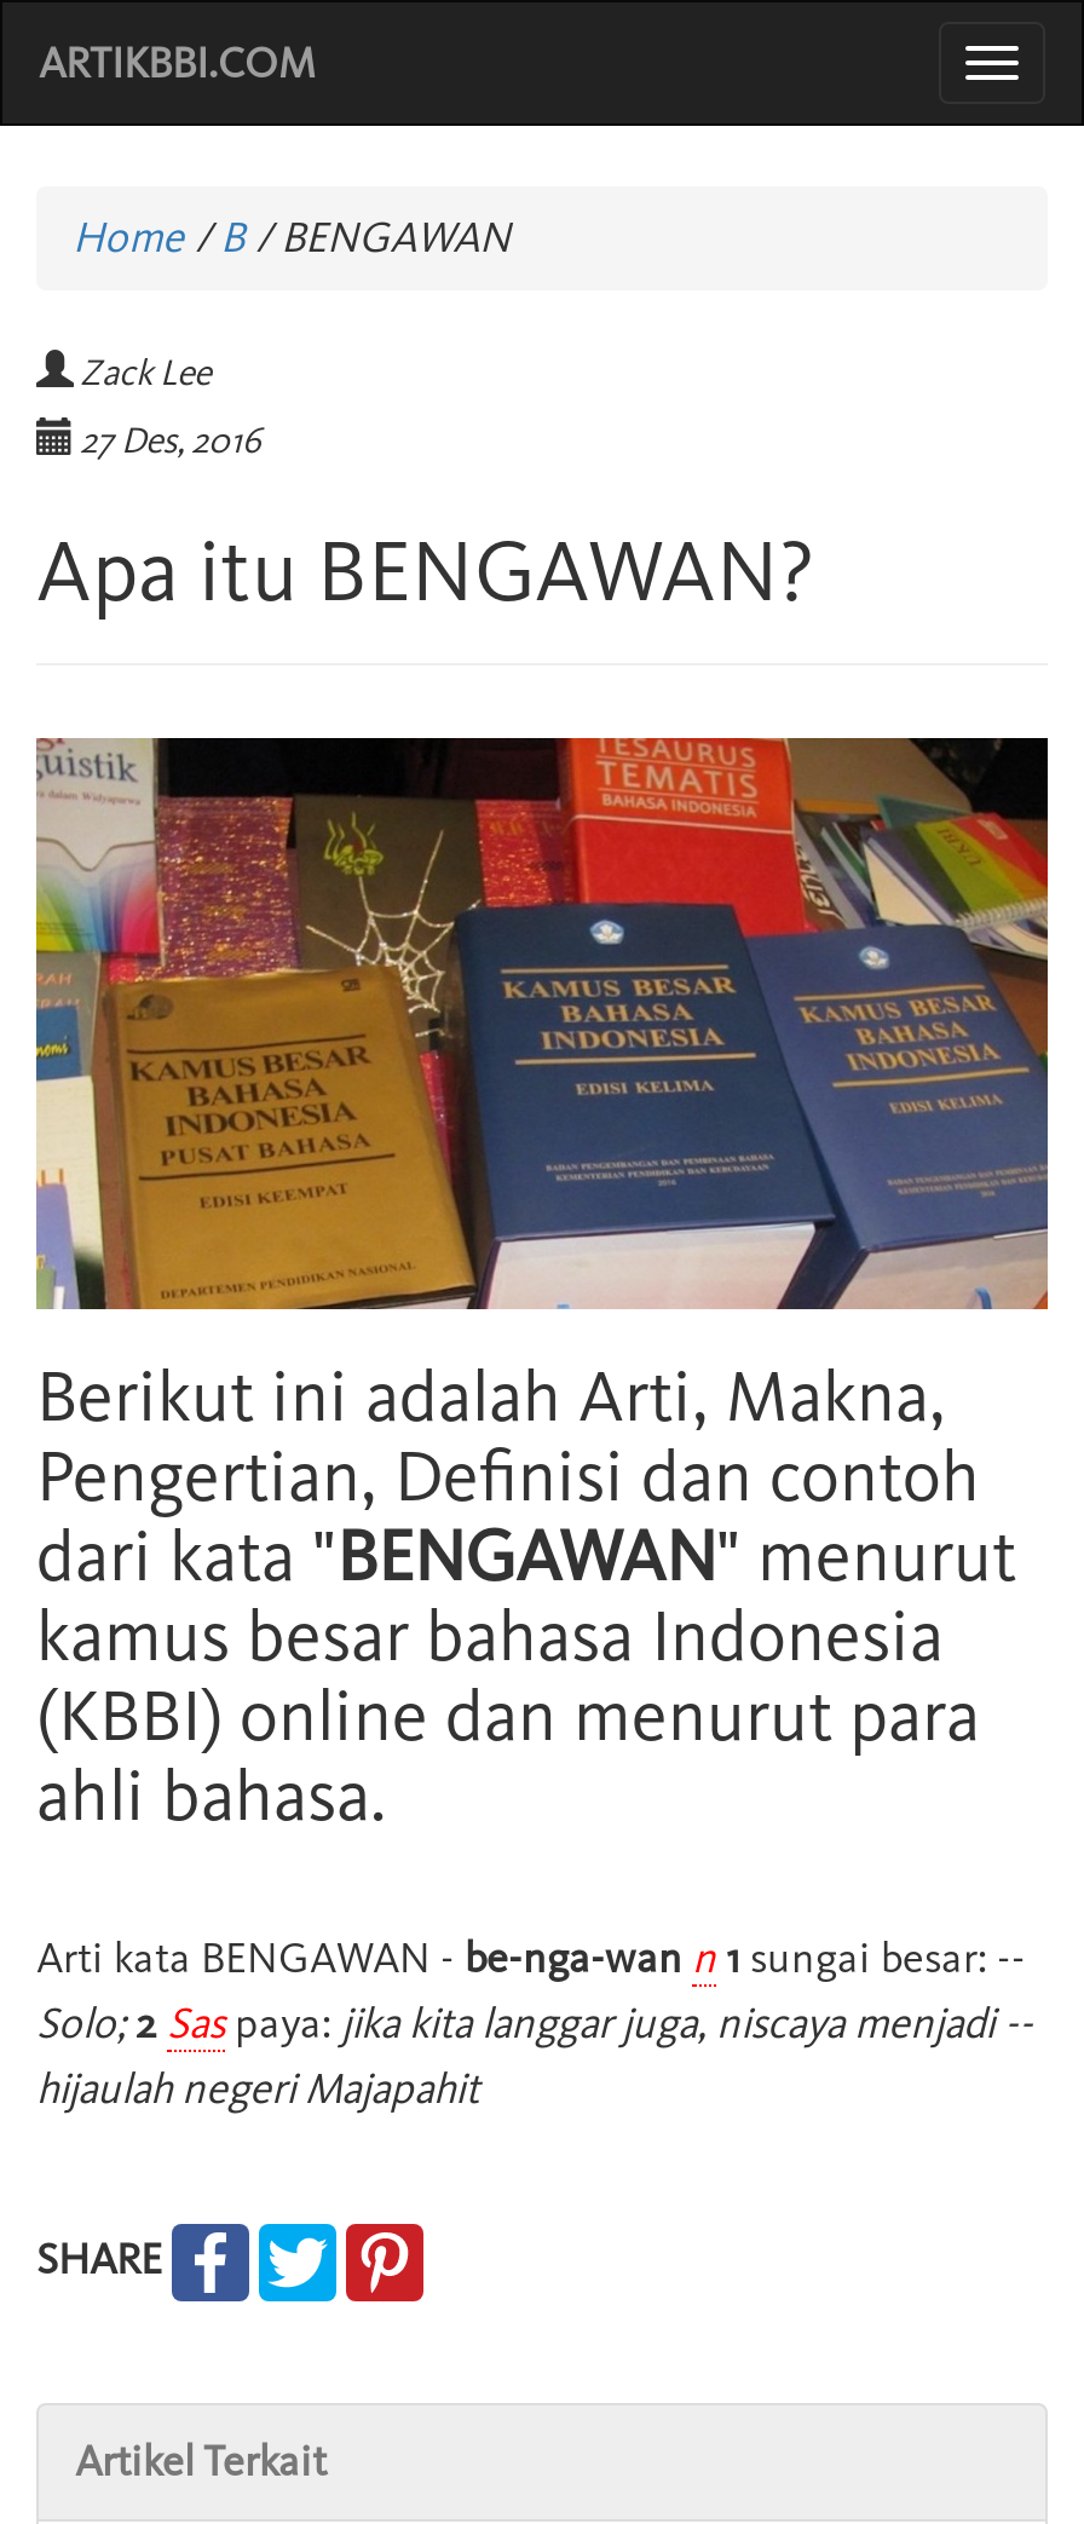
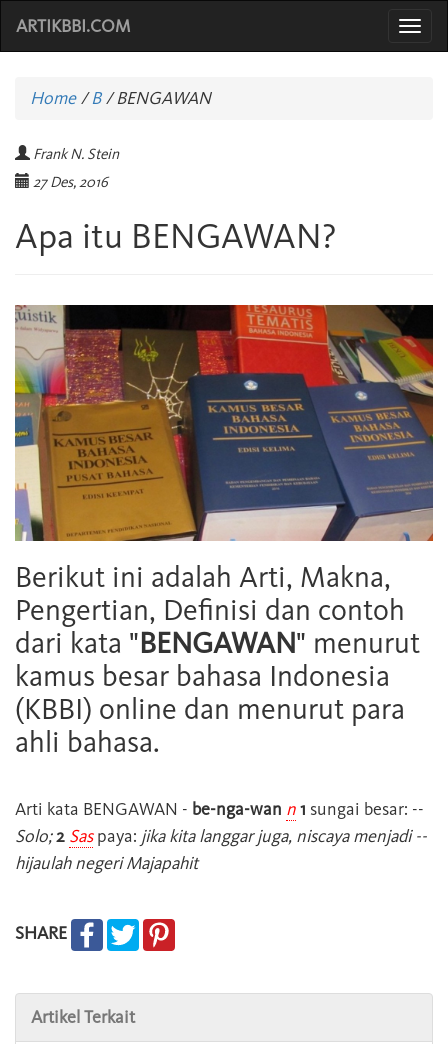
[80,351,211,394] Zack Lee -> [33,145,119,163] Frank N. Stein

